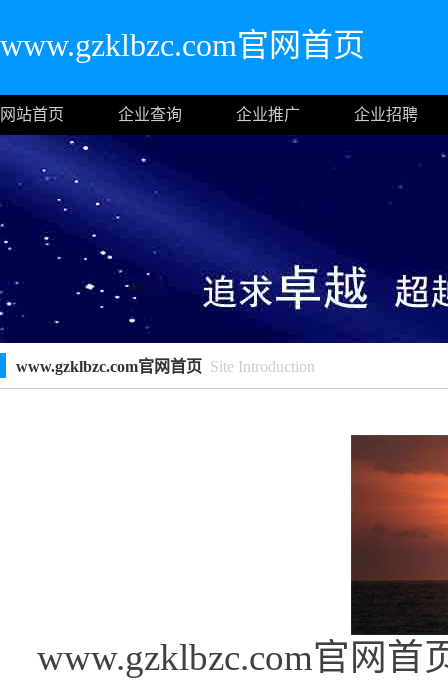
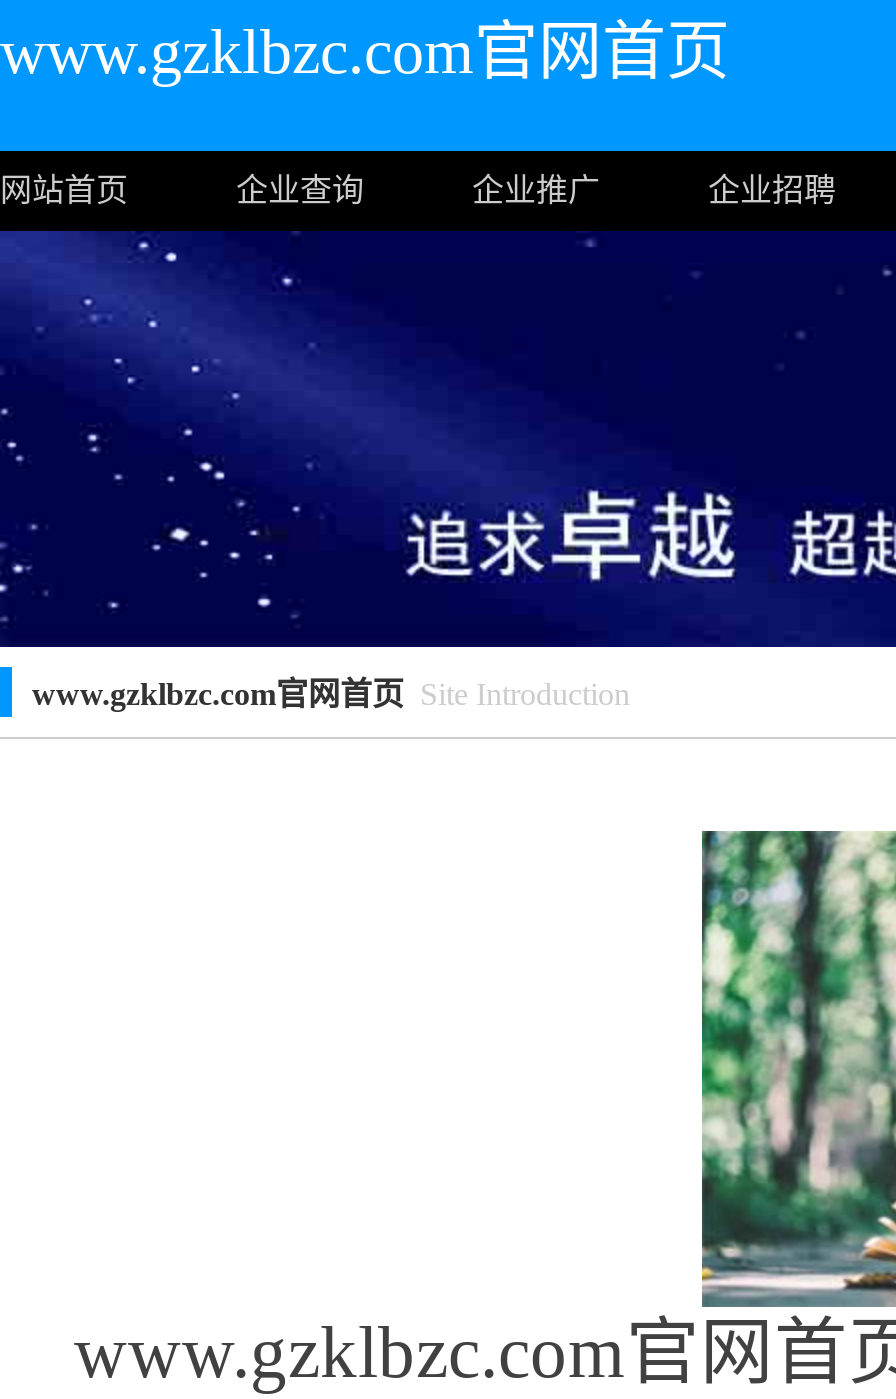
[350,434,445,635] [image] -> [700,831,890,1307] [image]

